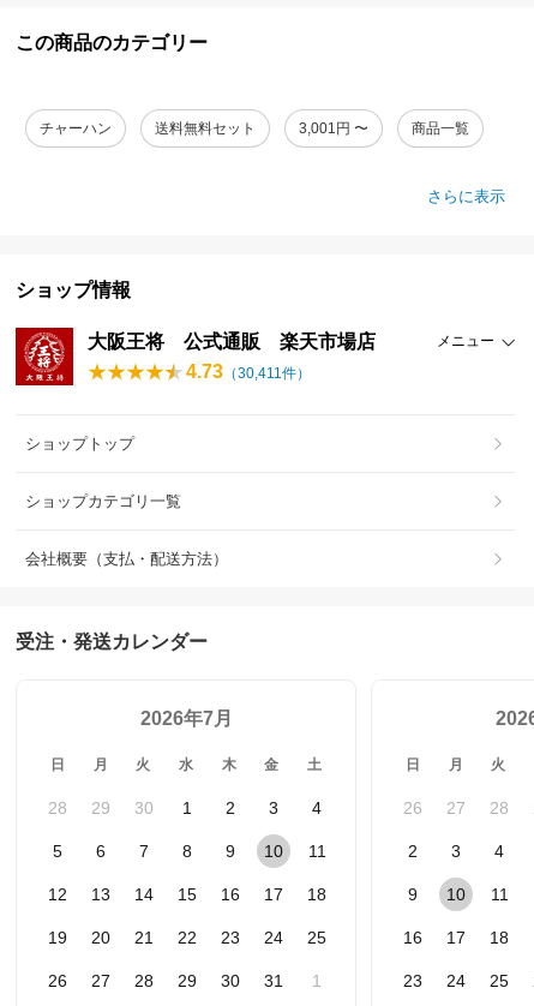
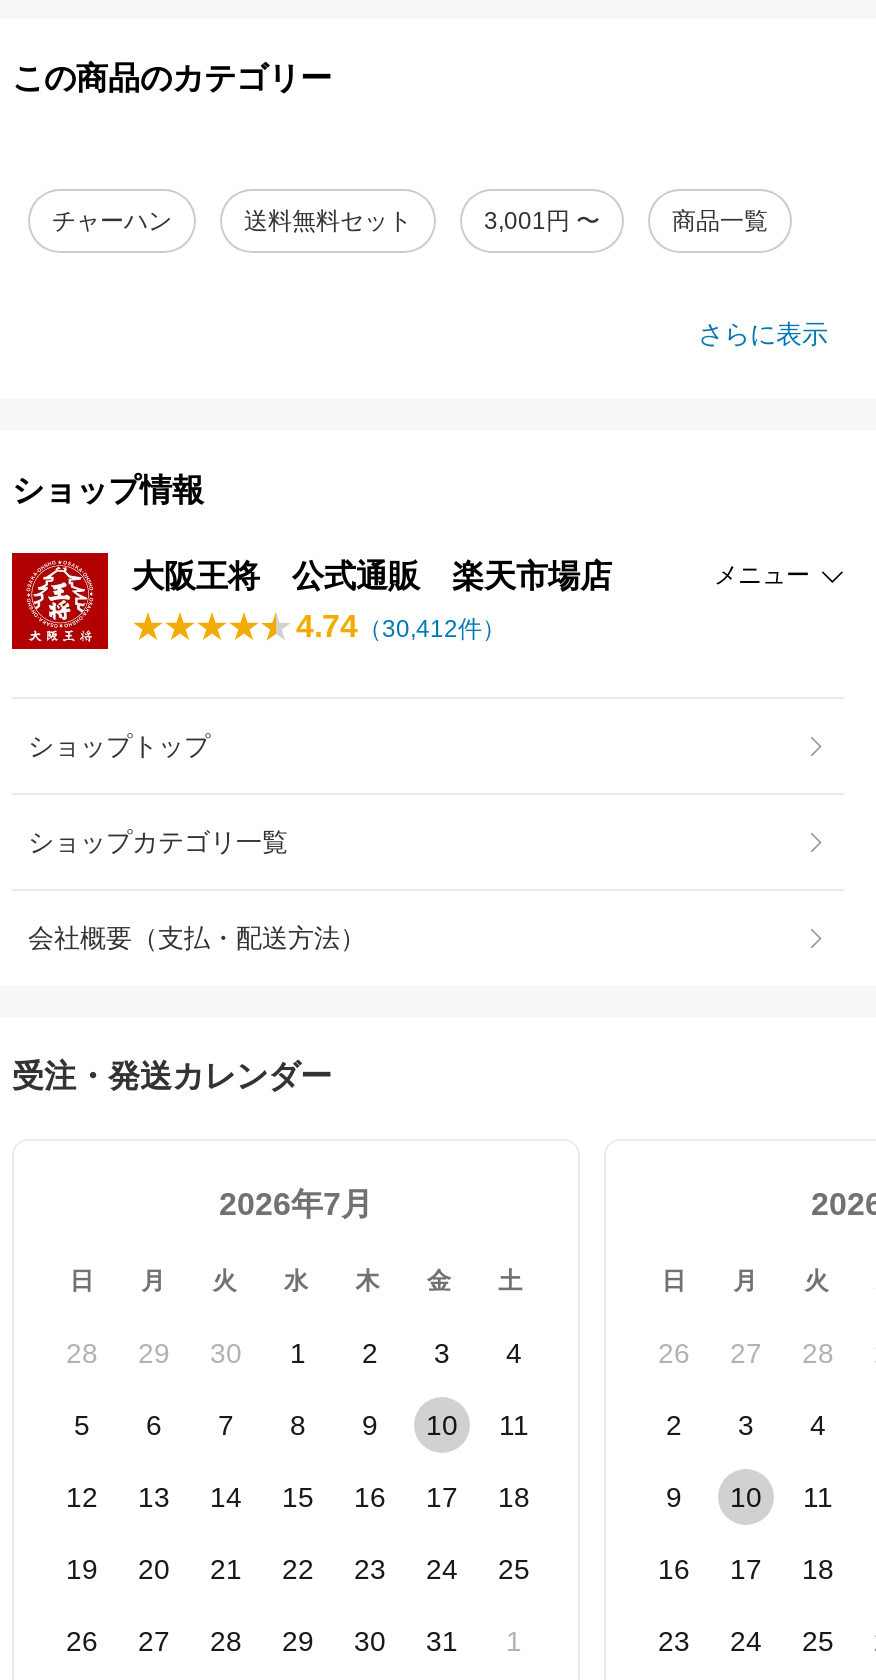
[186,361,311,382] 4.73（30,411件） -> [296,609,506,643] 4.74（30,412件）

